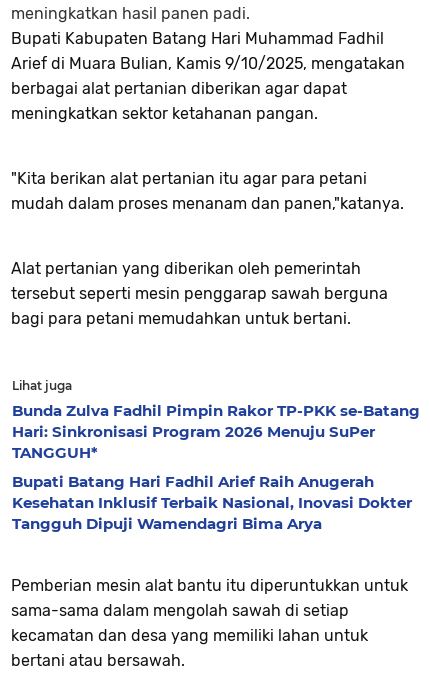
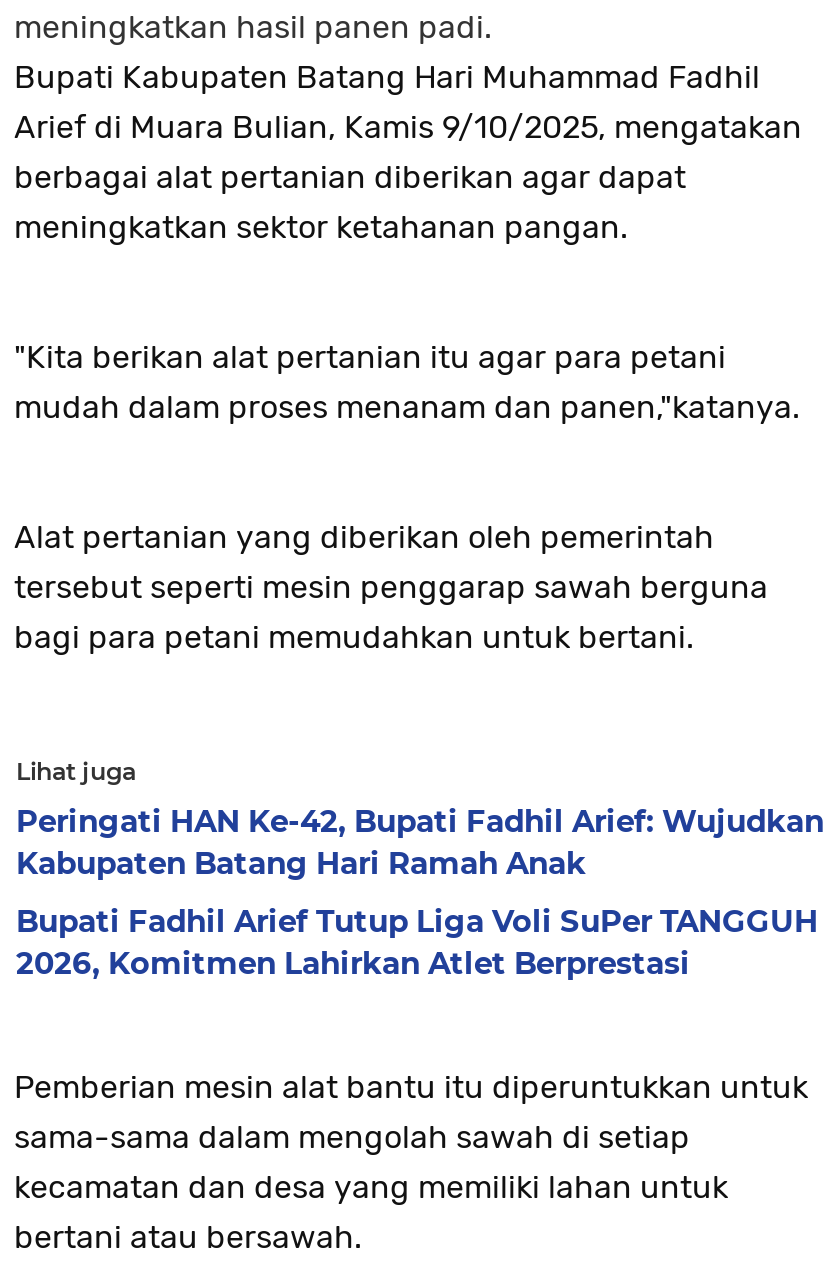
[12,401,420,462] Bunda Zulva Fadhil Pimpin Rakor TP-PKK se-Batang | Hari: Sinkronisasi Program 2026 Menuju SuPer | TANGGUH* -> [16,802,824,882] Peringati HAN Ke-42, Bupati Fadhil Arief: Wujudkan | Kabupaten Batang Hari Ramah Anak
[12,472,412,533] Bupati Batang Hari Fadhil Arief Raih Anugerah | Kesehatan Inklusif Terbaik Nasional, Inovasi Dokter | Tangguh Dipuji Wamendagri Bima Arya -> [16,902,818,982] Bupati Fadhil Arief Tutup Liga Voli SuPer TANGGUH | 2026, Komitmen Lahirkan Atlet Berprestasi

